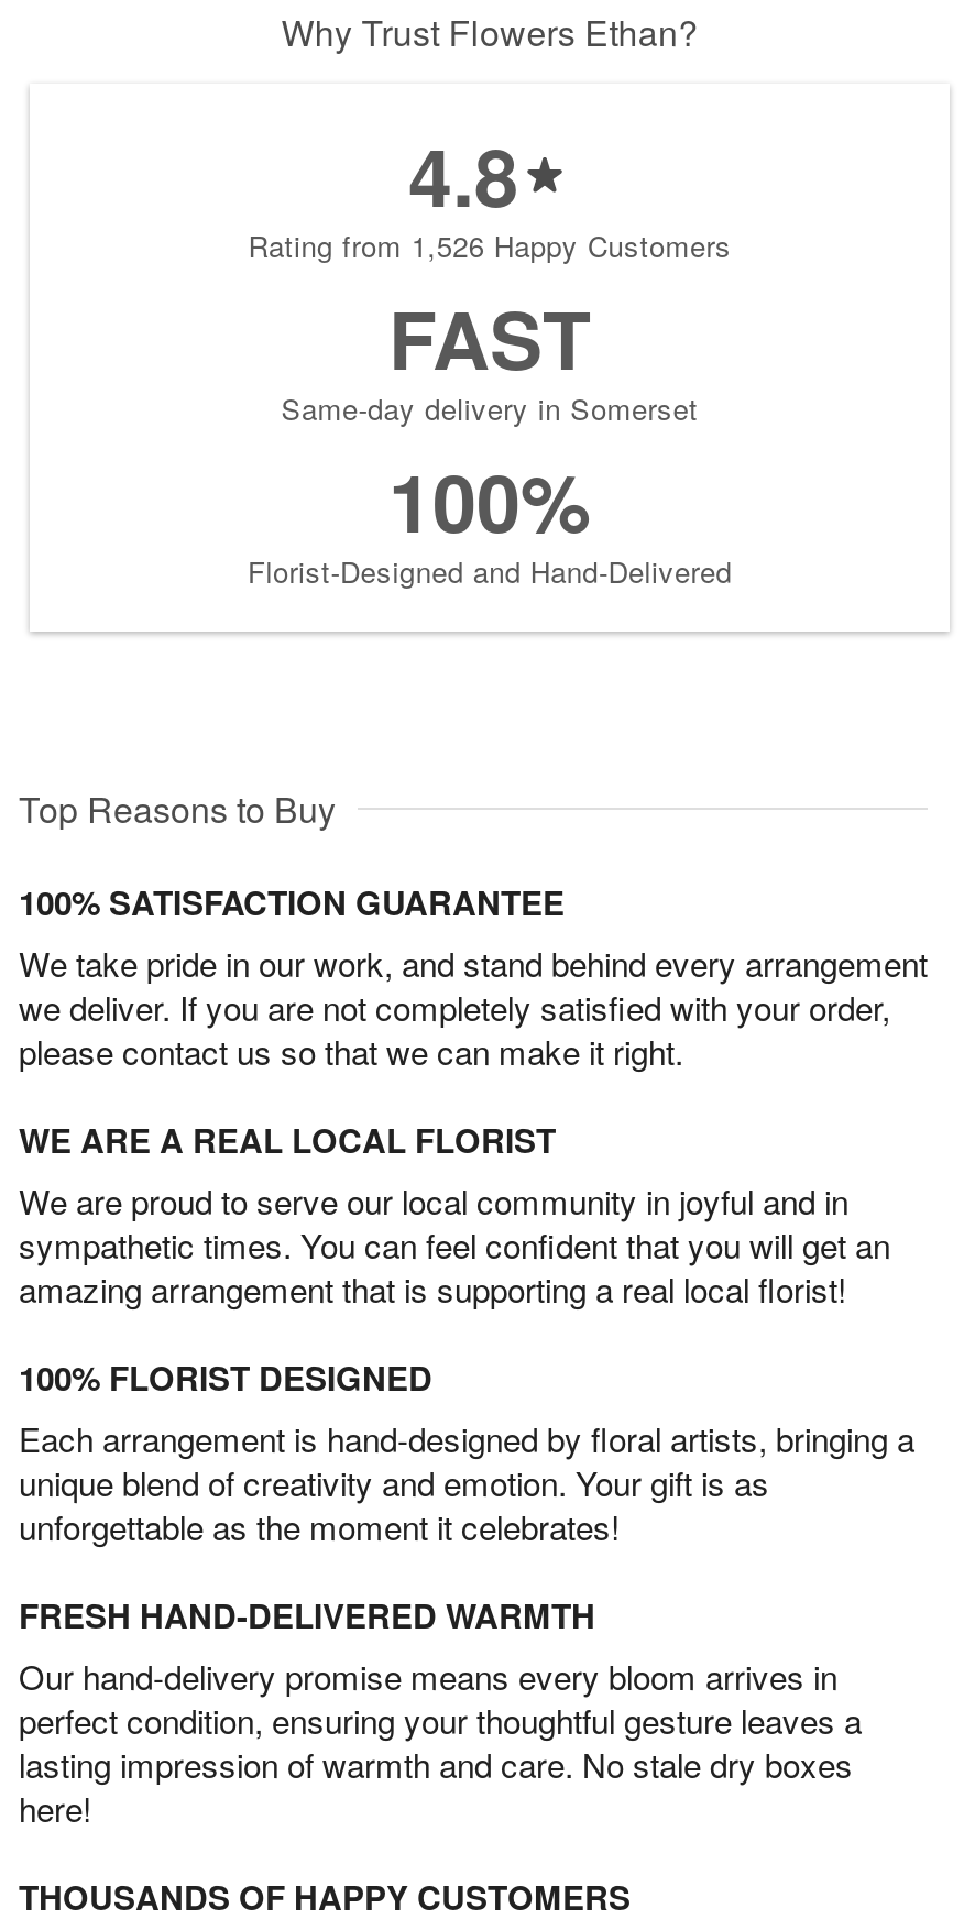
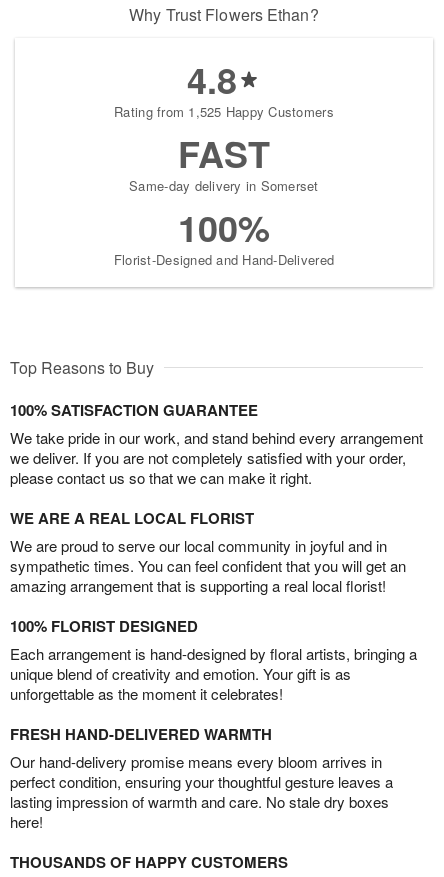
[248,225,731,267] Rating from 1,526 Happy Customers -> [114,102,334,121] Rating from 1,525 Happy Customers

